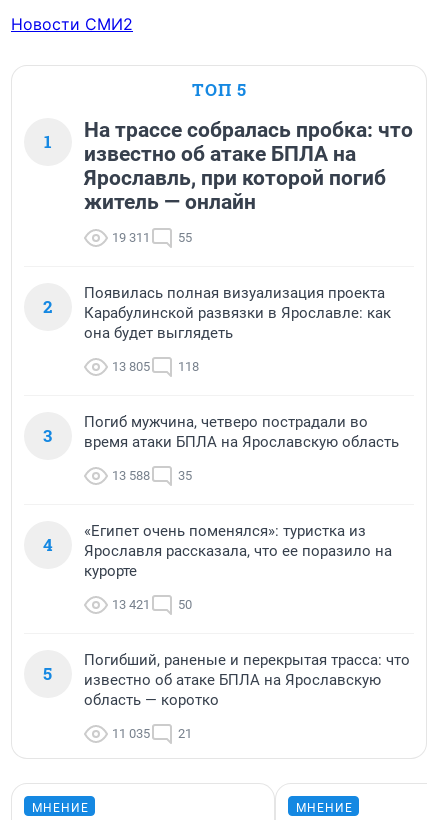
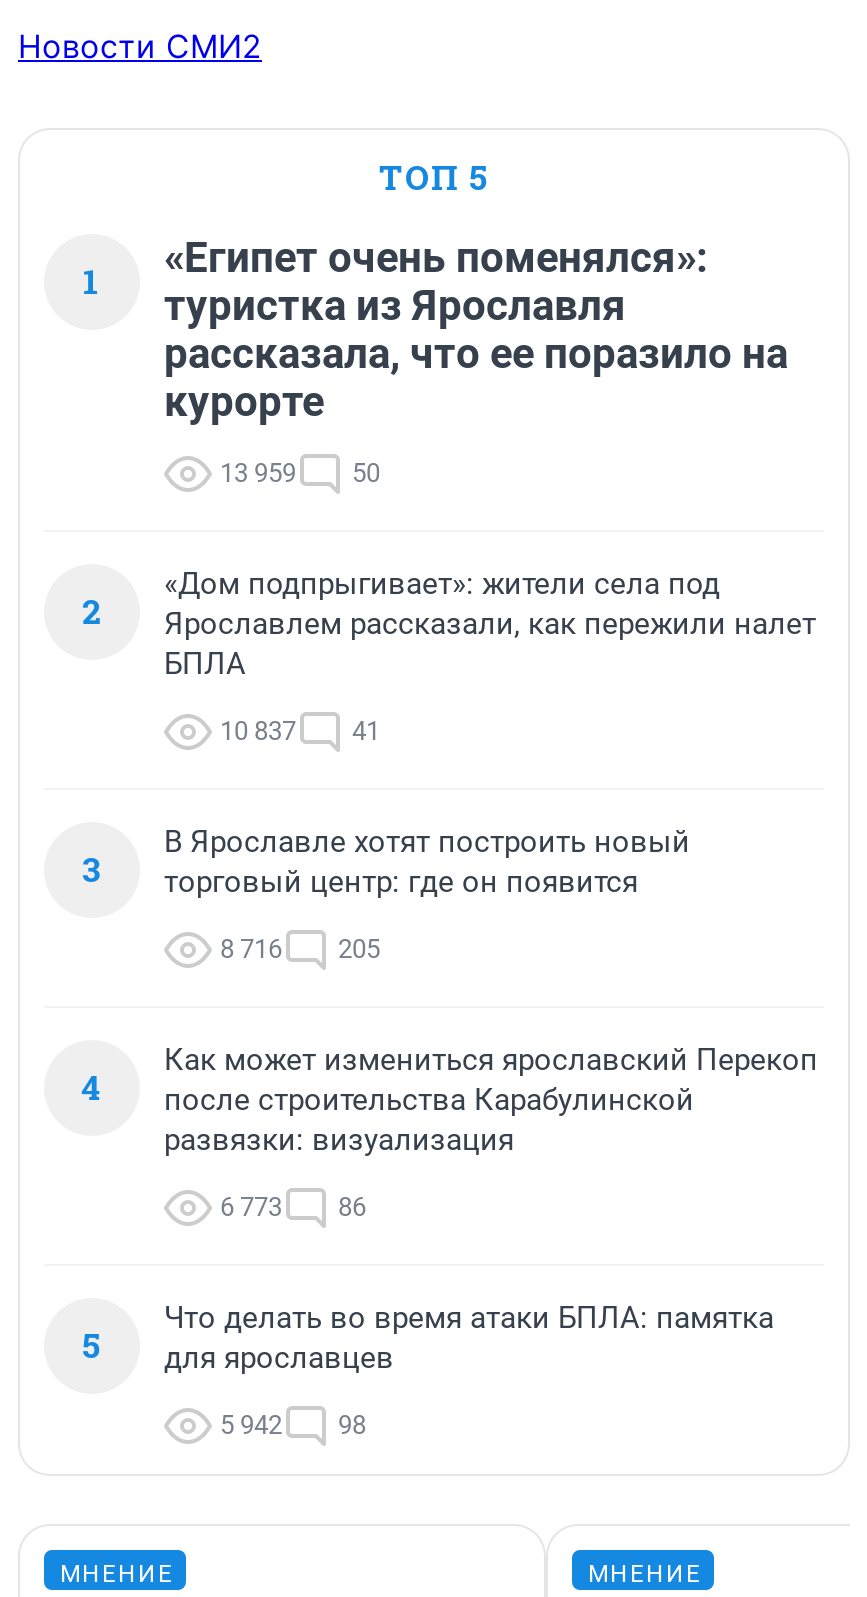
[84,118,413,214] На трассе собралась пробка: что | известно об атаке БПЛА на | Ярославль, при которой погиб | житель — онлайн -> [164,233,788,425] «Египет очень поменялся»: | туристка из Ярославля | рассказала, что ее поразило на | курорте
[112,230,192,245] 19 311 | 55 -> [220,457,380,487] 13 959 | 50
[84,284,391,342] Появилась полная визуализация проекта | Карабулинской развязки в Ярославле: как | она будет выглядеть -> [164,565,816,681] «Дом подпрыгивает»: жители села под | Ярославлем рассказали, как пережили налет | БПЛА
[112,359,199,374] 13 805 | 118 -> [220,715,380,745] 10 837 | 41
[84,413,399,451] Погиб мужчина, четверо пострадали во | время атаки БПЛА на Ярославскую область -> [164,823,690,899] В Ярославле хотят построить новый | торговый центр: где он появится
[112,468,192,483] 13 588 | 35 -> [220,933,380,963] 8 716 | 205
[84,522,392,580] «Египет очень поменялся»: туристка из | Ярославля рассказала, что ее поразило на | курорте -> [164,1041,818,1157] Как может измениться ярославский Перекоп | после строительства Карабулинской | развязки: визуализация
[112,597,192,612] 13 421 | 50 -> [220,1191,366,1221] 6 773 | 86
[84,651,410,709] Погибший, раненые и перекрытая трасса: что | известно об атаке БПЛА на Ярославскую | область — коротко -> [164,1299,774,1375] Что делать во время атаки БПЛА: памятка | для ярославцев
[112,726,192,741] 11 035 | 21 -> [220,1409,366,1439] 5 942 | 98

